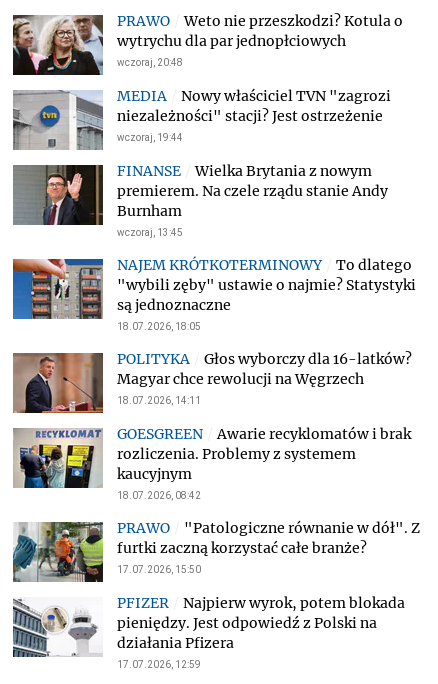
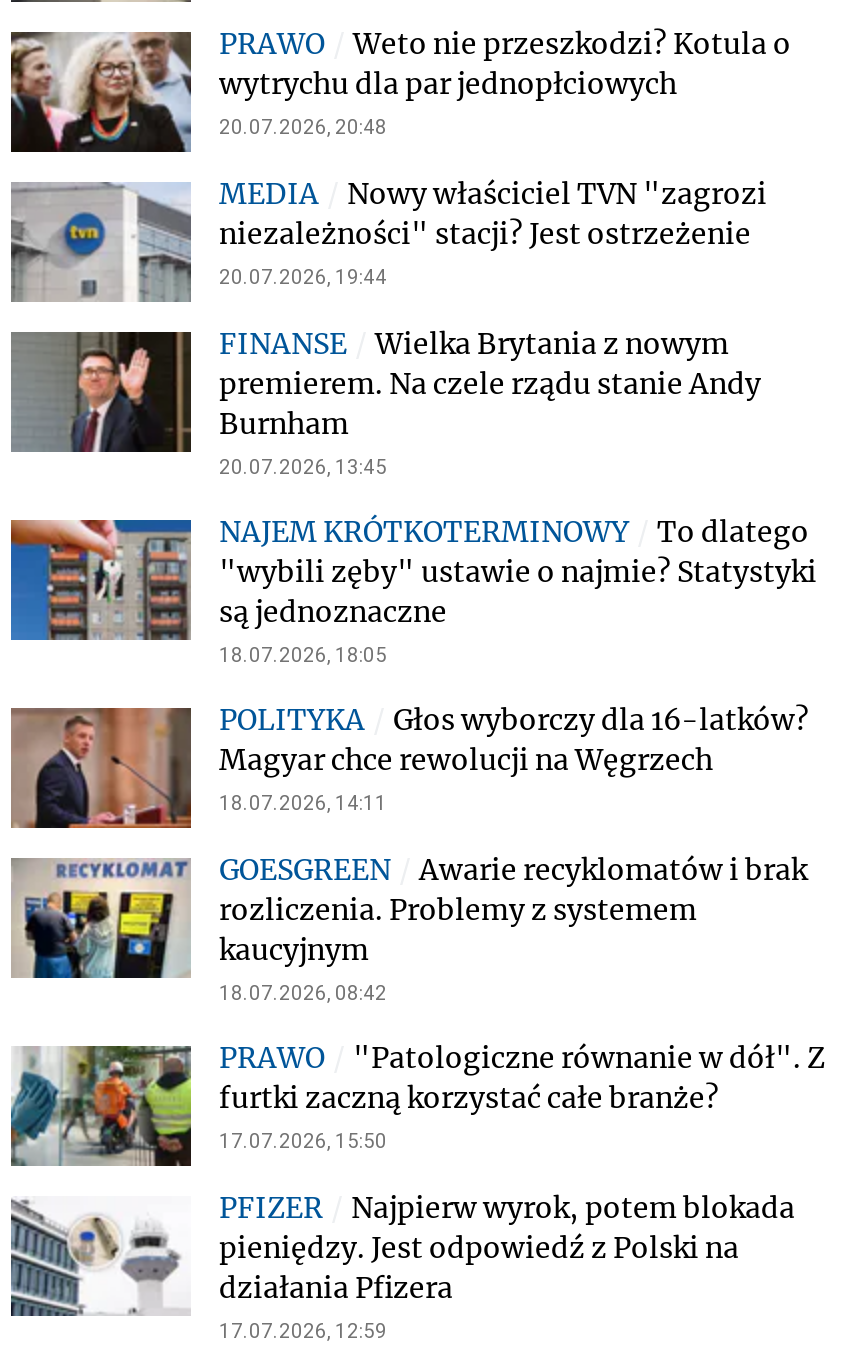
[117,57,183,68] wczoraj, 20:48 -> [219,116,387,138] 20.07.2026, 20:48
[117,132,183,143] wczoraj, 19:44 -> [219,266,387,288] 20.07.2026, 19:44
[117,227,183,238] wczoraj, 13:45 -> [219,456,387,478] 20.07.2026, 13:45

